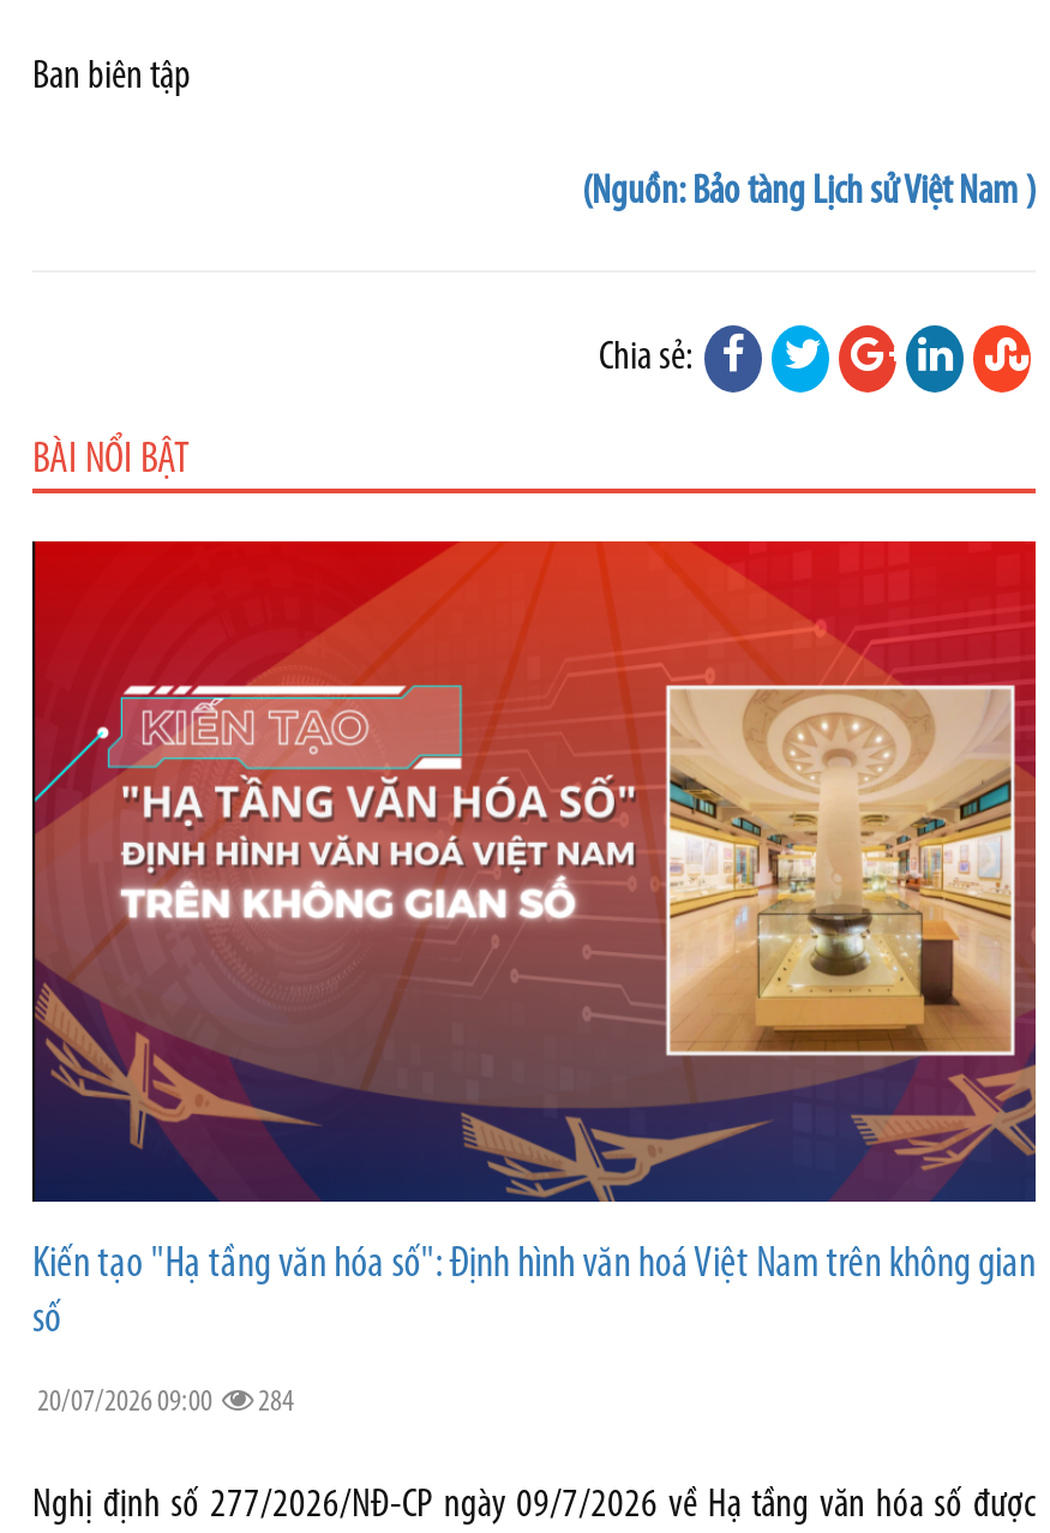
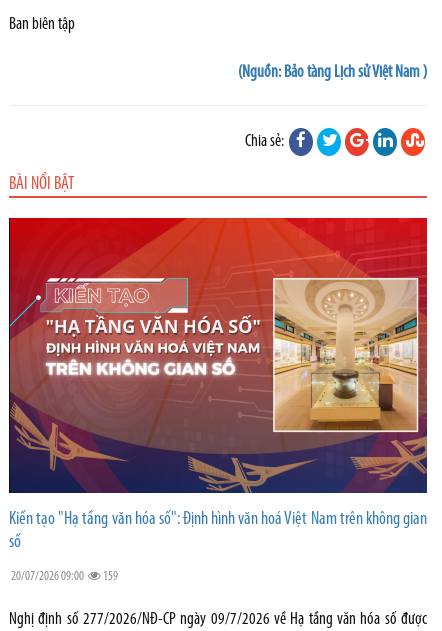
[37,1386,294,1417] 20/07/2026 09:00 284 -> [11,570,118,583] 20/07/2026 09:00 159

